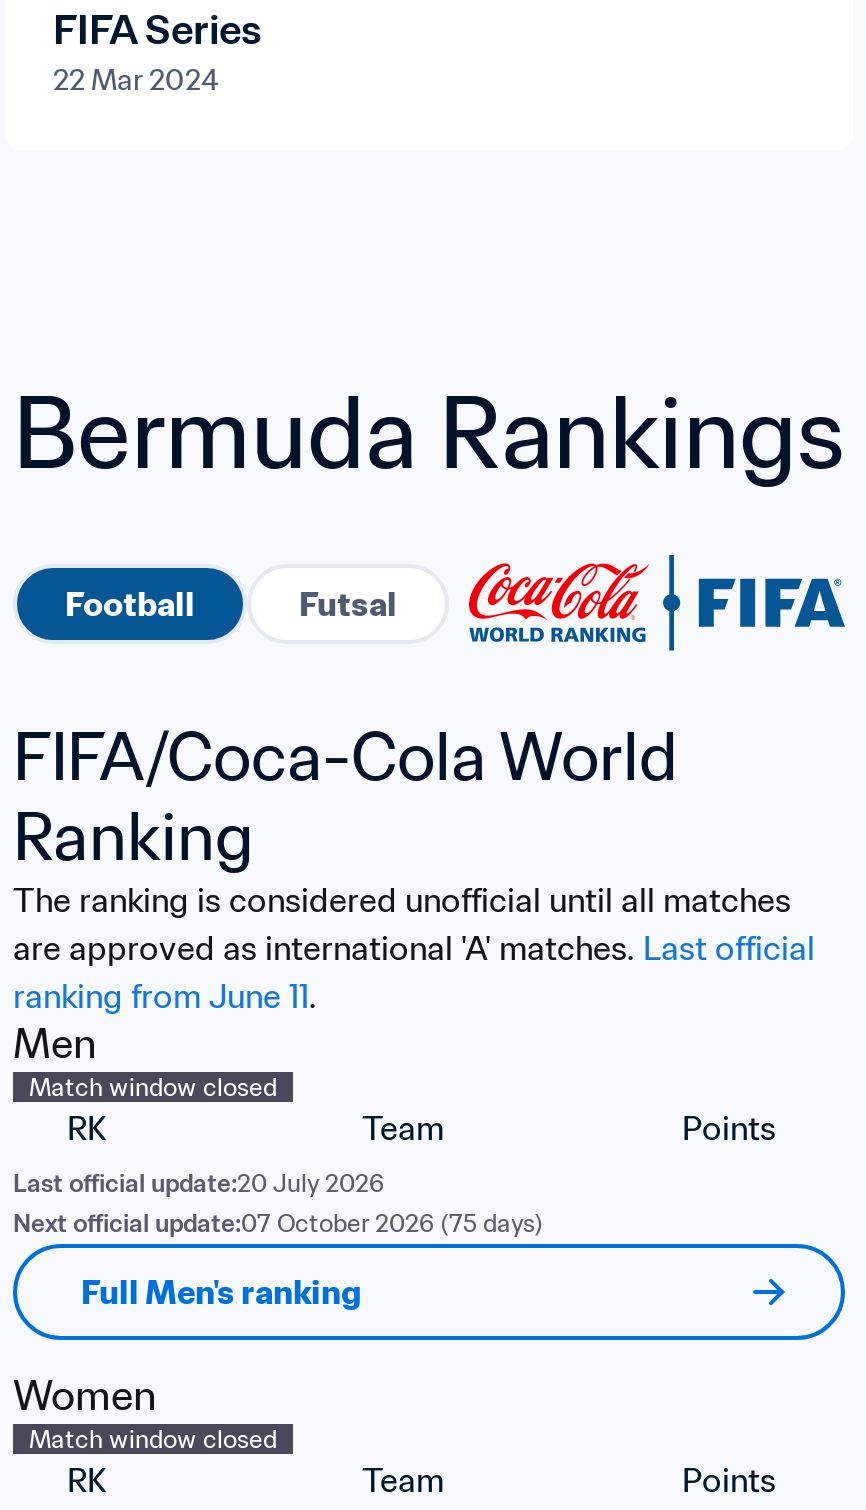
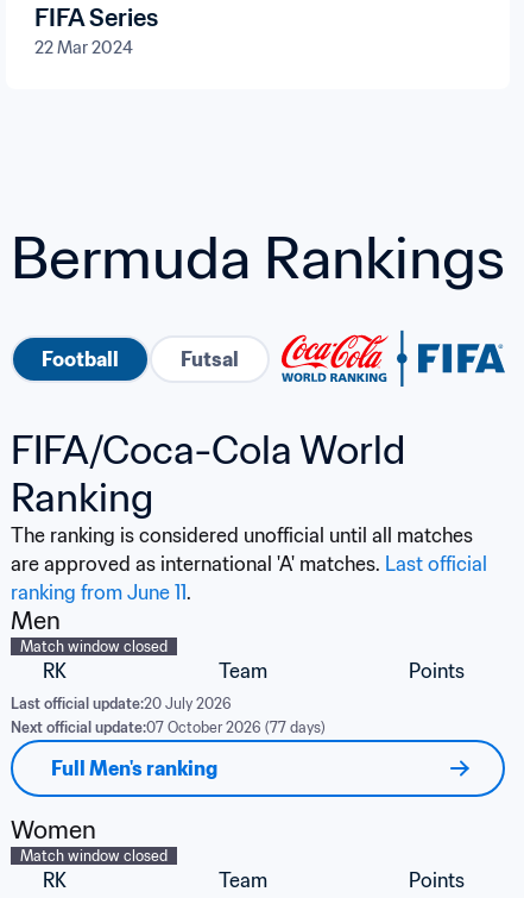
[13,1208,543,1238] Next official update:07 October 2026 (75 days) -> [11,718,326,736] Next official update:07 October 2026 (77 days)

